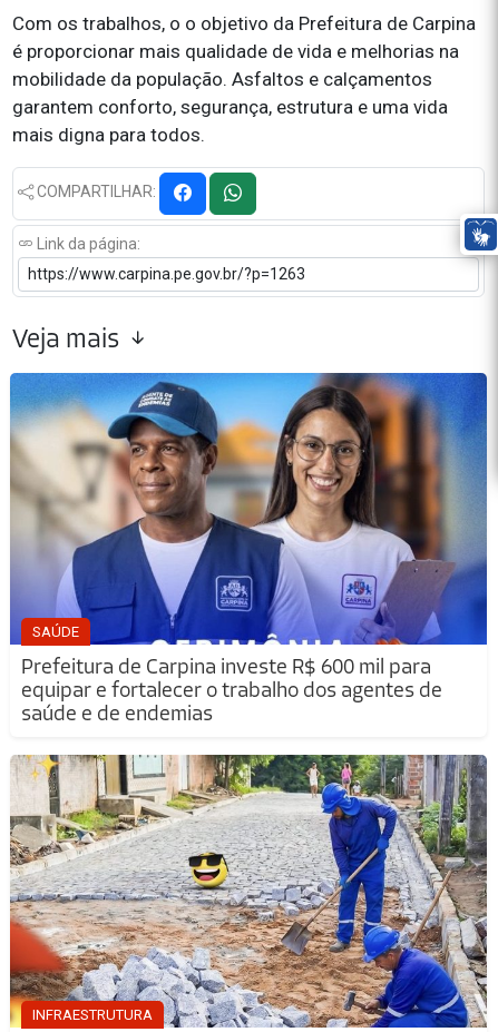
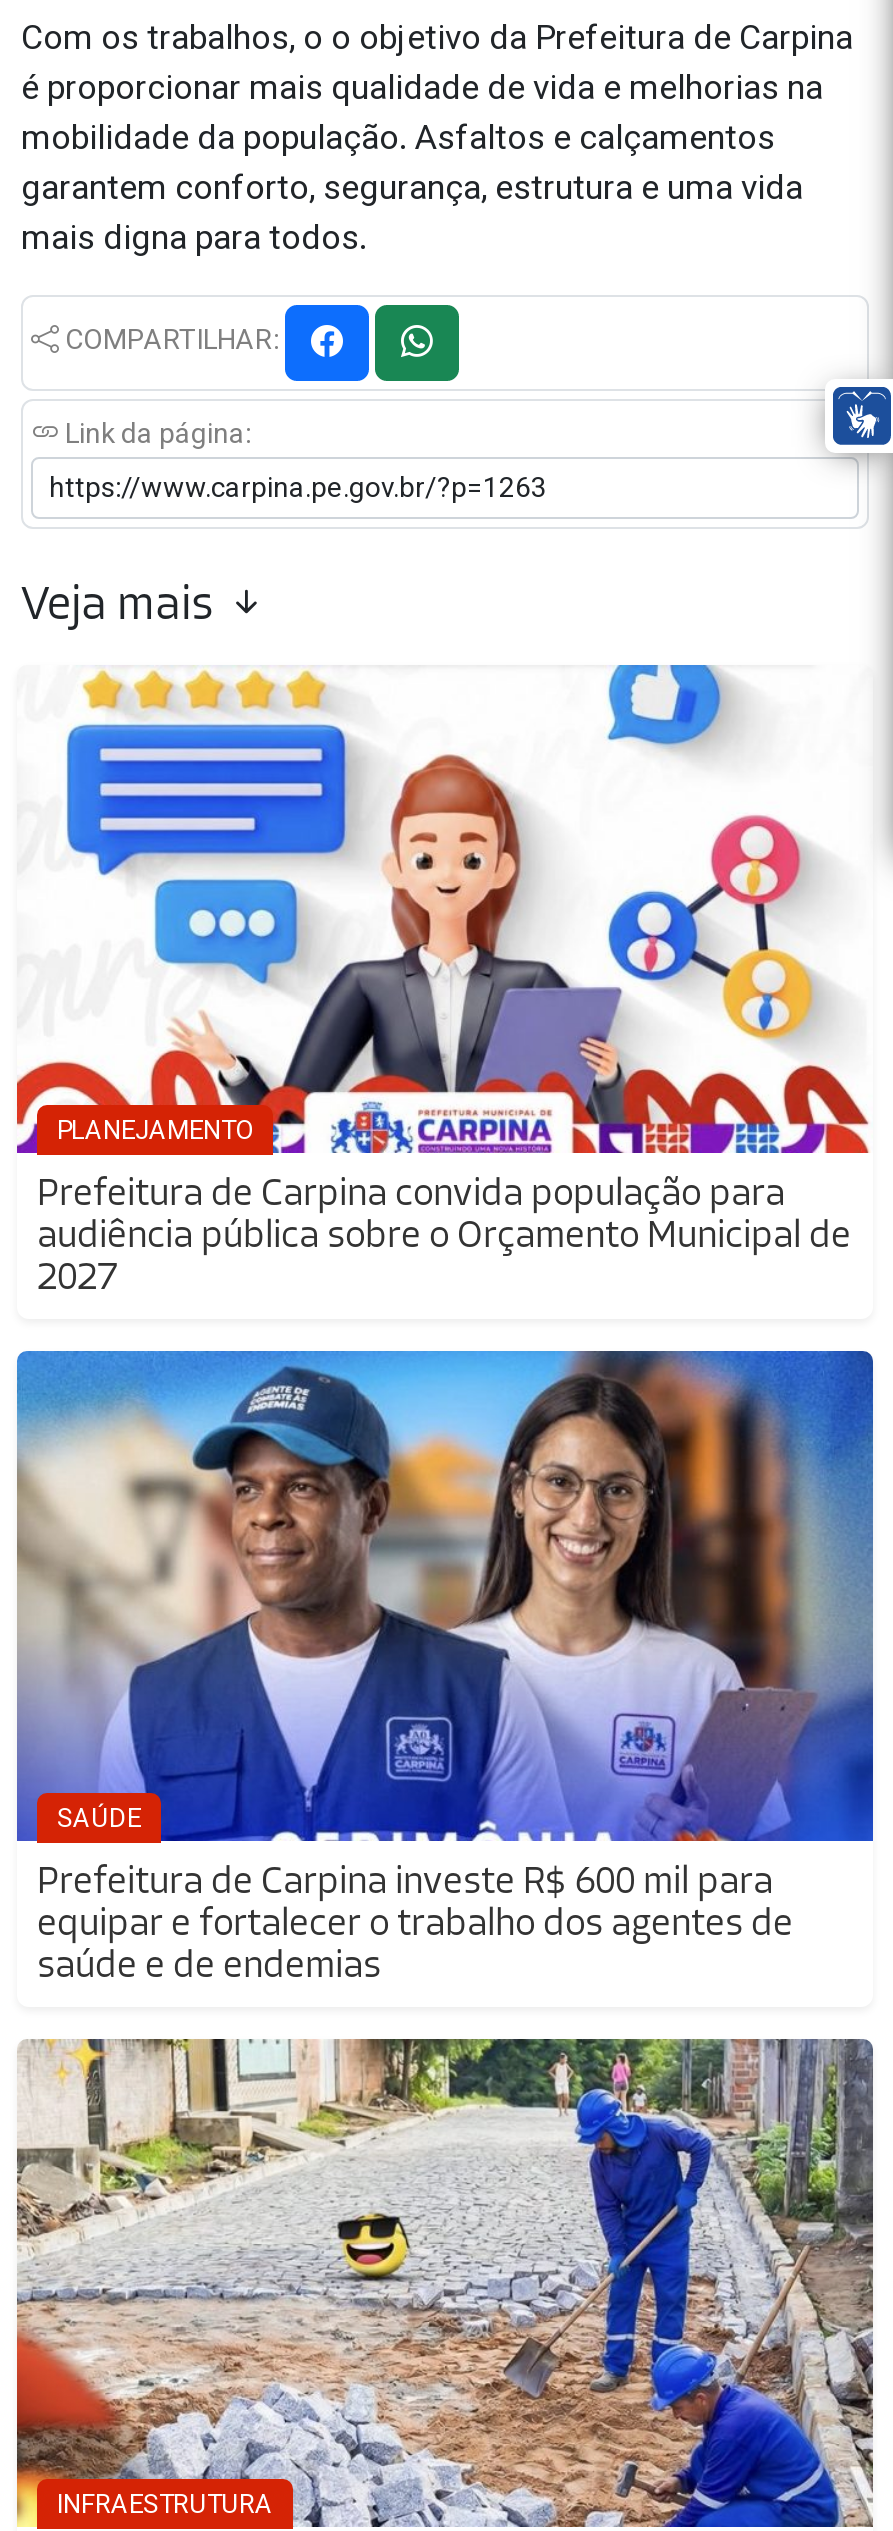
none -> [15,663,873,1304] [image] | PLANEJAMENTO | Prefeitura de Carpina convida população para | audiência pública sobre o Orçamento Municipal de | 2027

